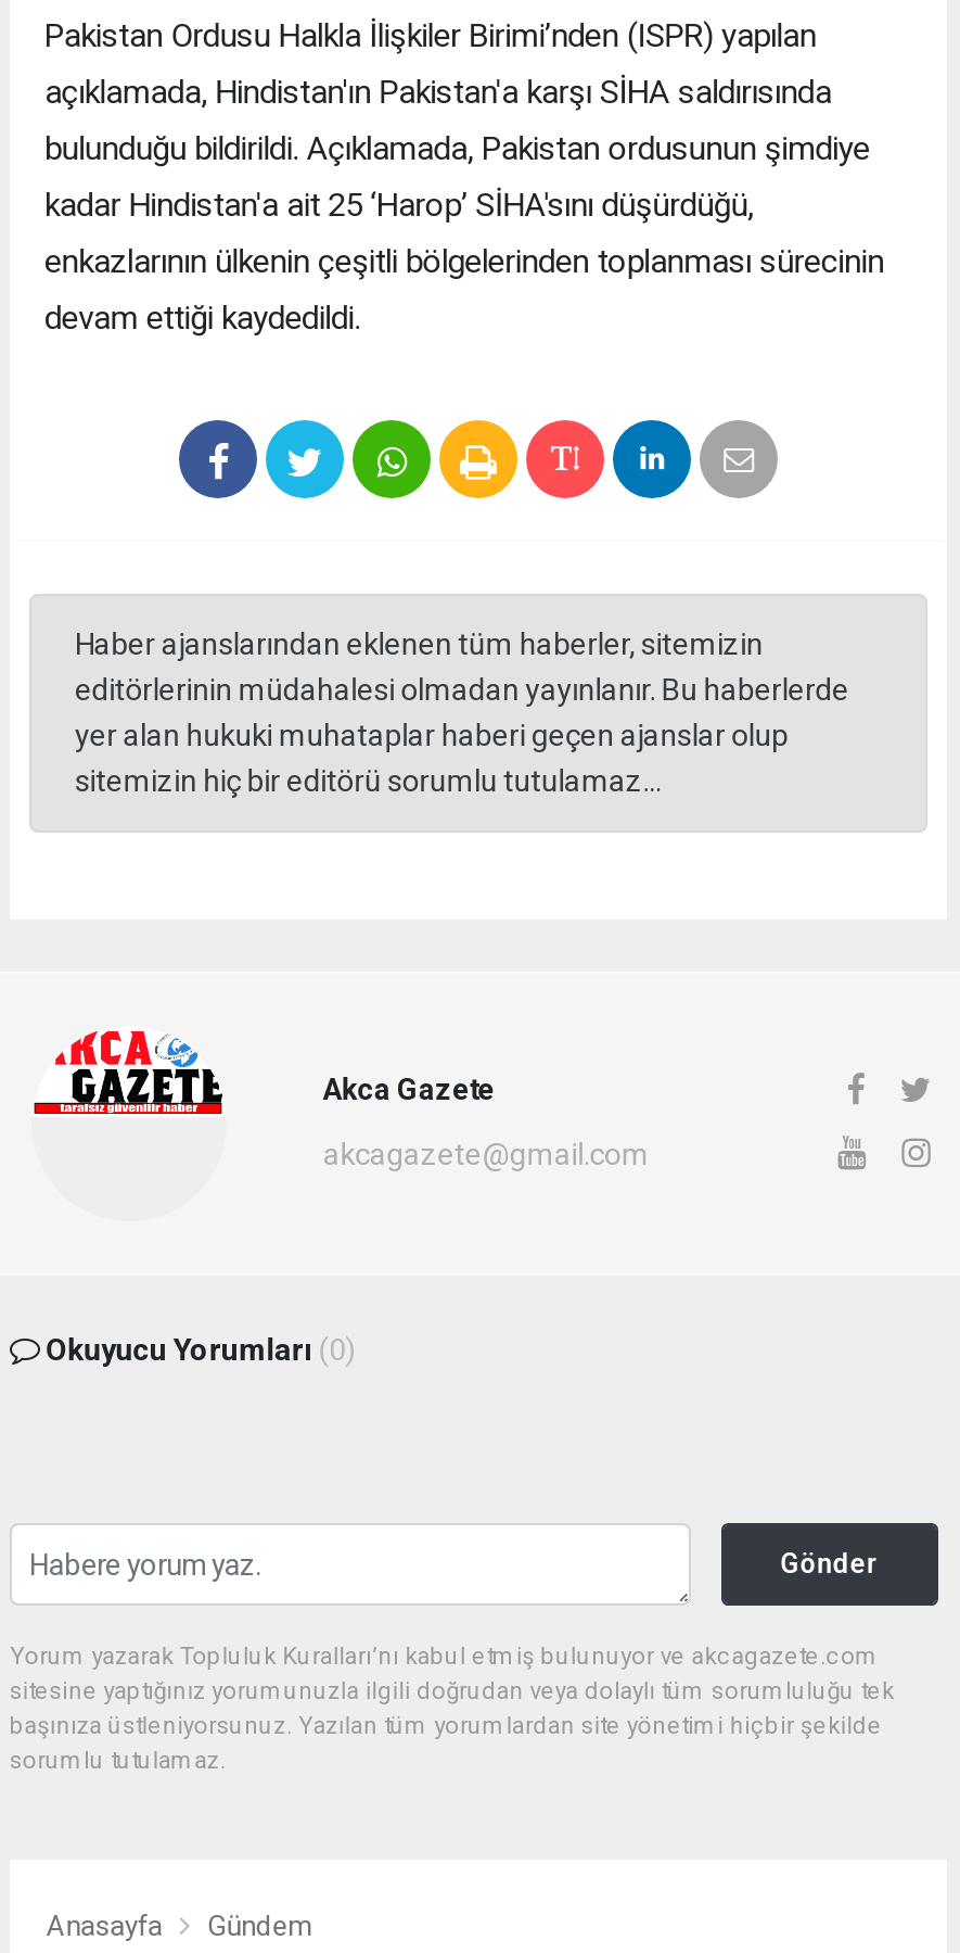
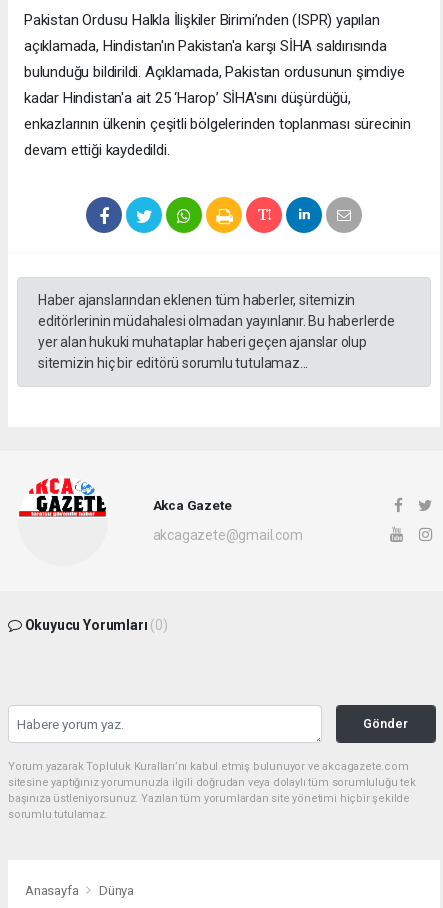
[207,1910,311,1943] Gündem -> [99,883,134,898] Dünya

